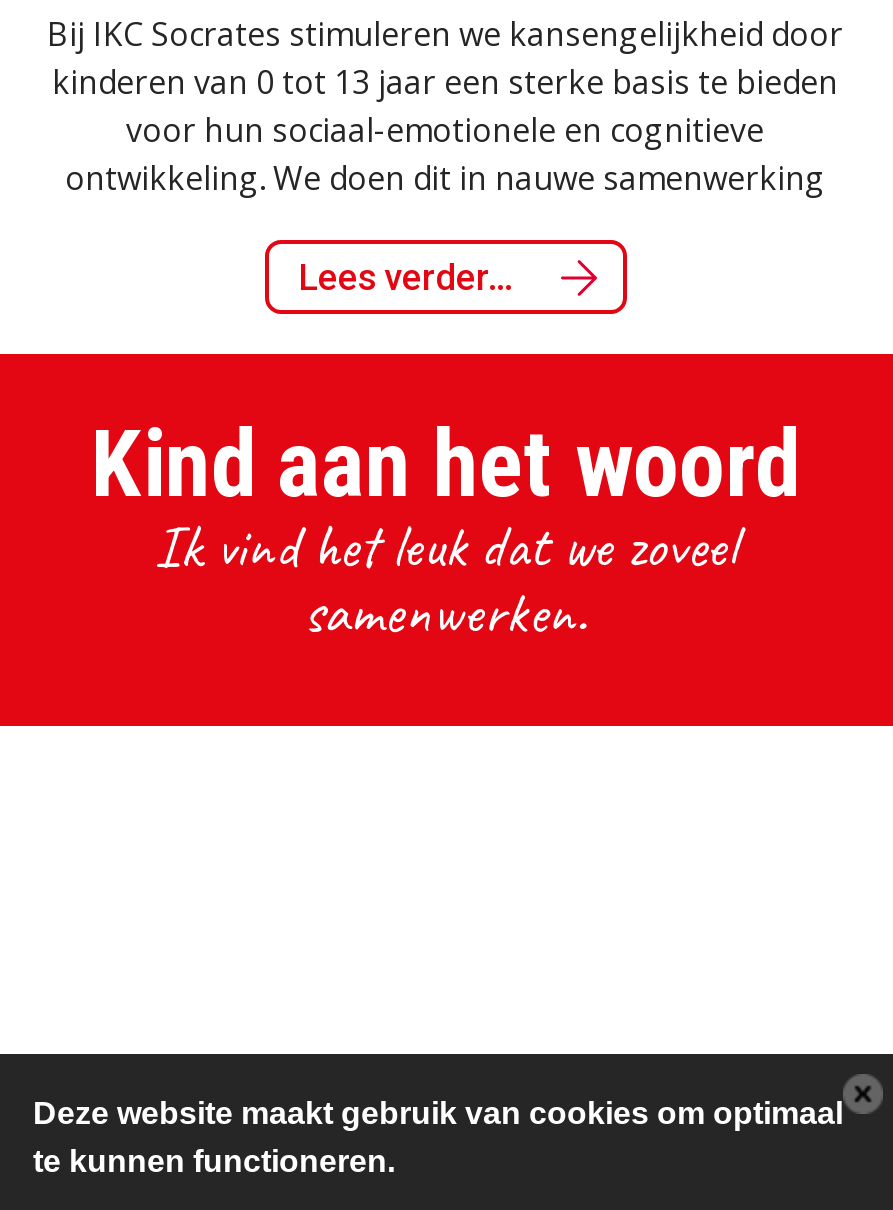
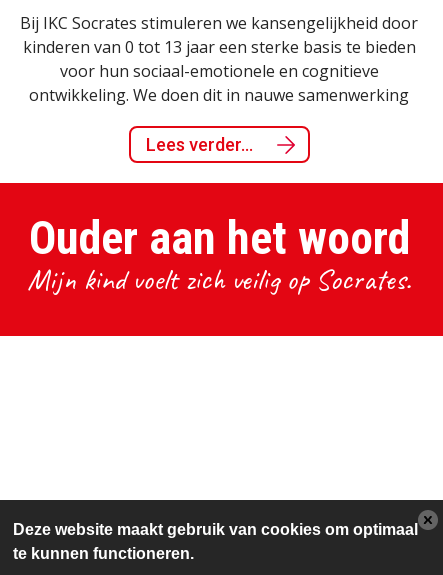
[91,410,799,650] Kind aan het woord | Ik vind het leuk dat we zoveel | samenwerken. -> [27,211,411,298] Ouder aan het woord | Mijn kind voelt zich veilig op Socrates.

